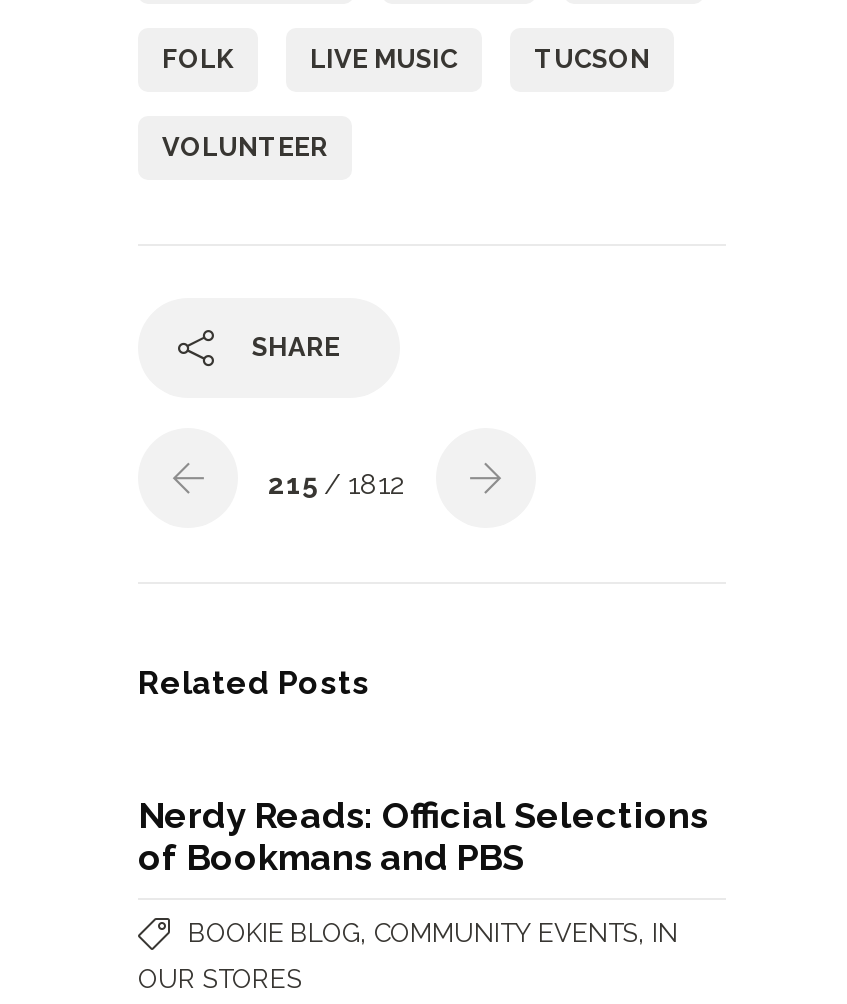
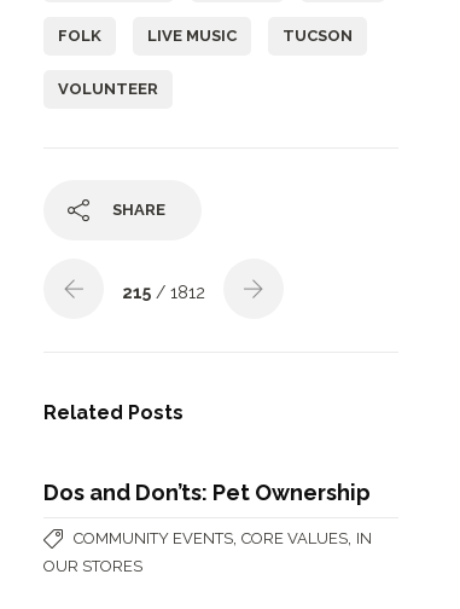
[138,794,708,878] Nerdy Reads: Official Selections | of Bookmans and PBS -> [43,480,371,505] Dos and Don’ts: Pet Ownership
[188,916,678,948] BOOKIE BLOG, COMMUNITY EVENTS, IN -> [74,528,372,547] COMMUNITY EVENTS, CORE VALUES, IN

